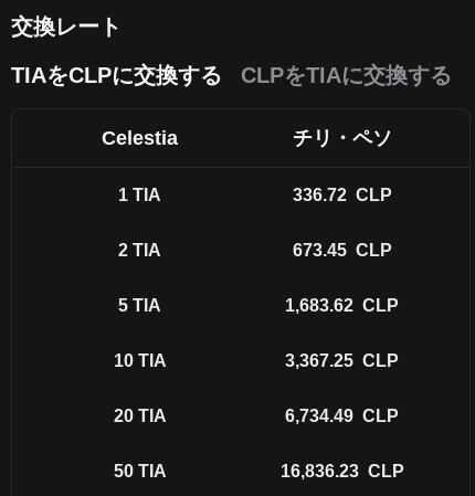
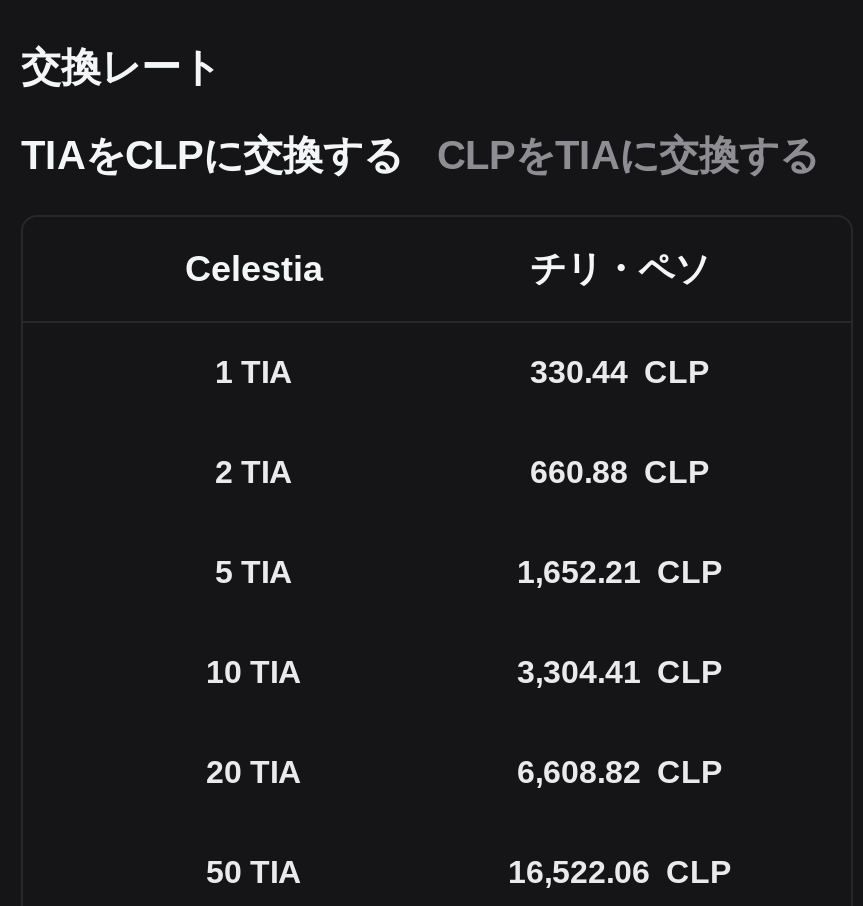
[292,186,392,204] 336.72 CLP -> [530,355,710,389] 330.44 CLP
[292,241,392,260] 673.45 CLP -> [530,455,710,489] 660.88 CLP
[285,296,399,315] 1,683.62 CLP -> [517,555,723,589] 1,652.21 CLP
[285,351,399,370] 3,367.25 CLP -> [517,655,723,689] 3,304.41 CLP
[285,407,399,425] 6,734.49 CLP -> [517,755,723,789] 6,608.82 CLP
[280,462,404,481] 16,836.23 CLP -> [508,855,732,889] 16,522.06 CLP

